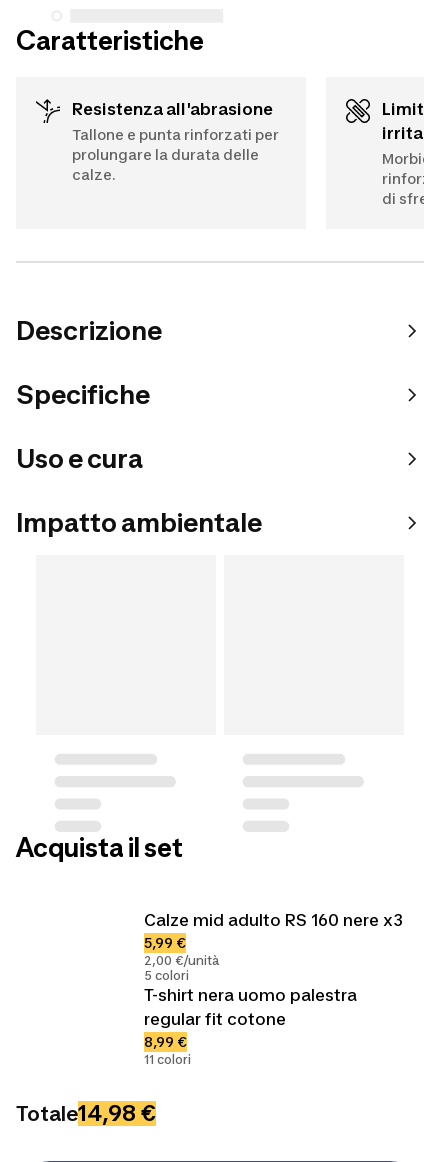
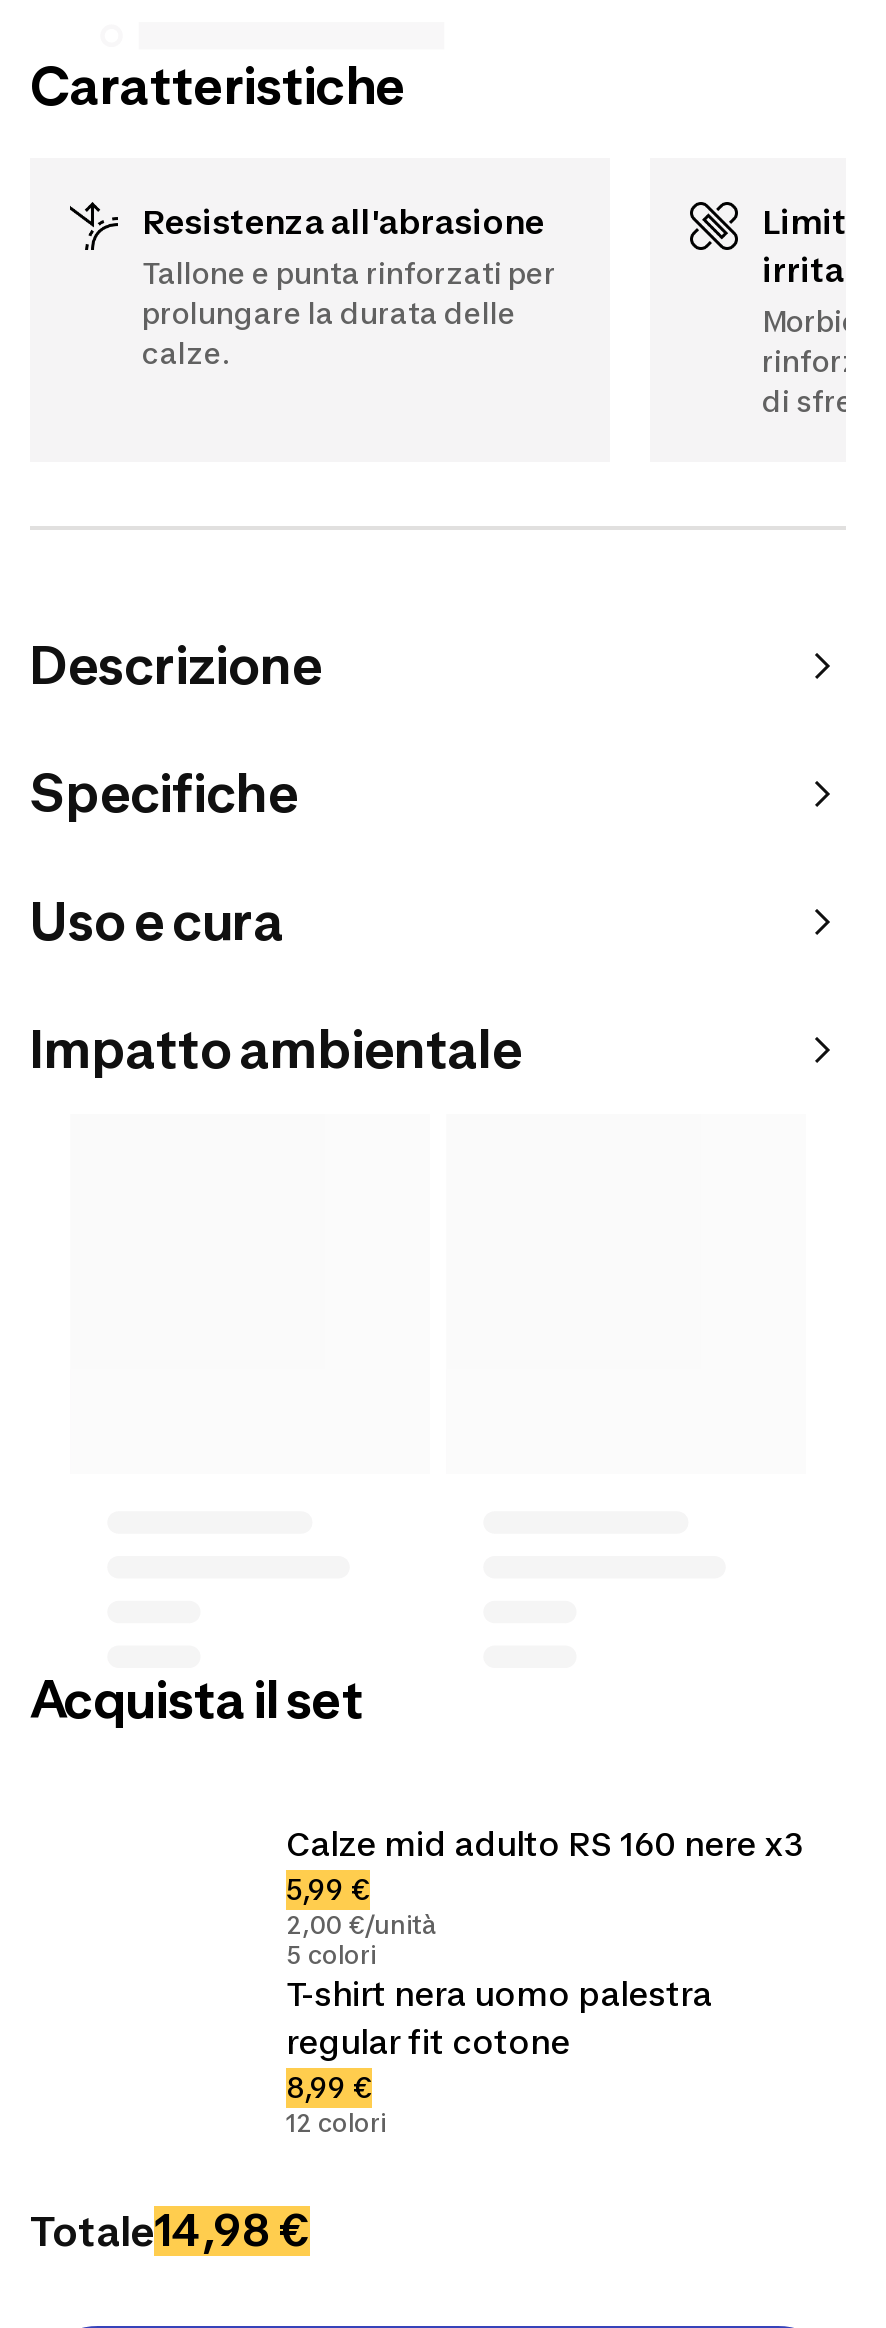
[144,1052,191,1067] 11 colori -> [286,2108,386,2138] 12 colori

